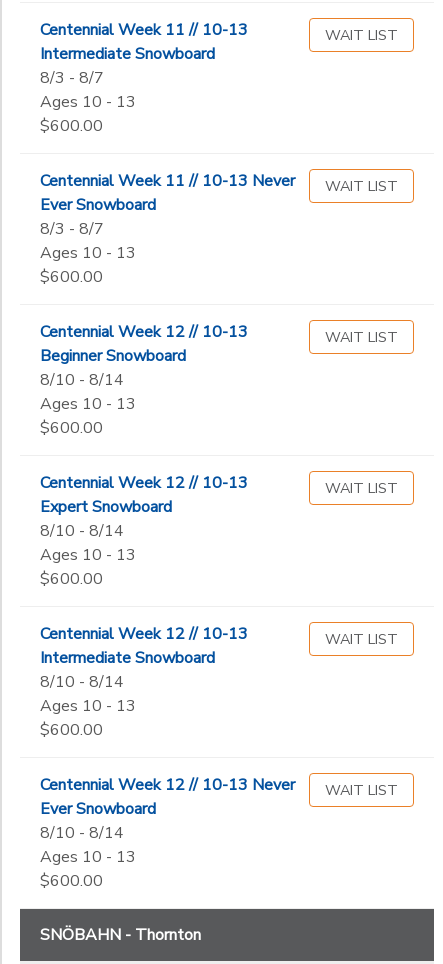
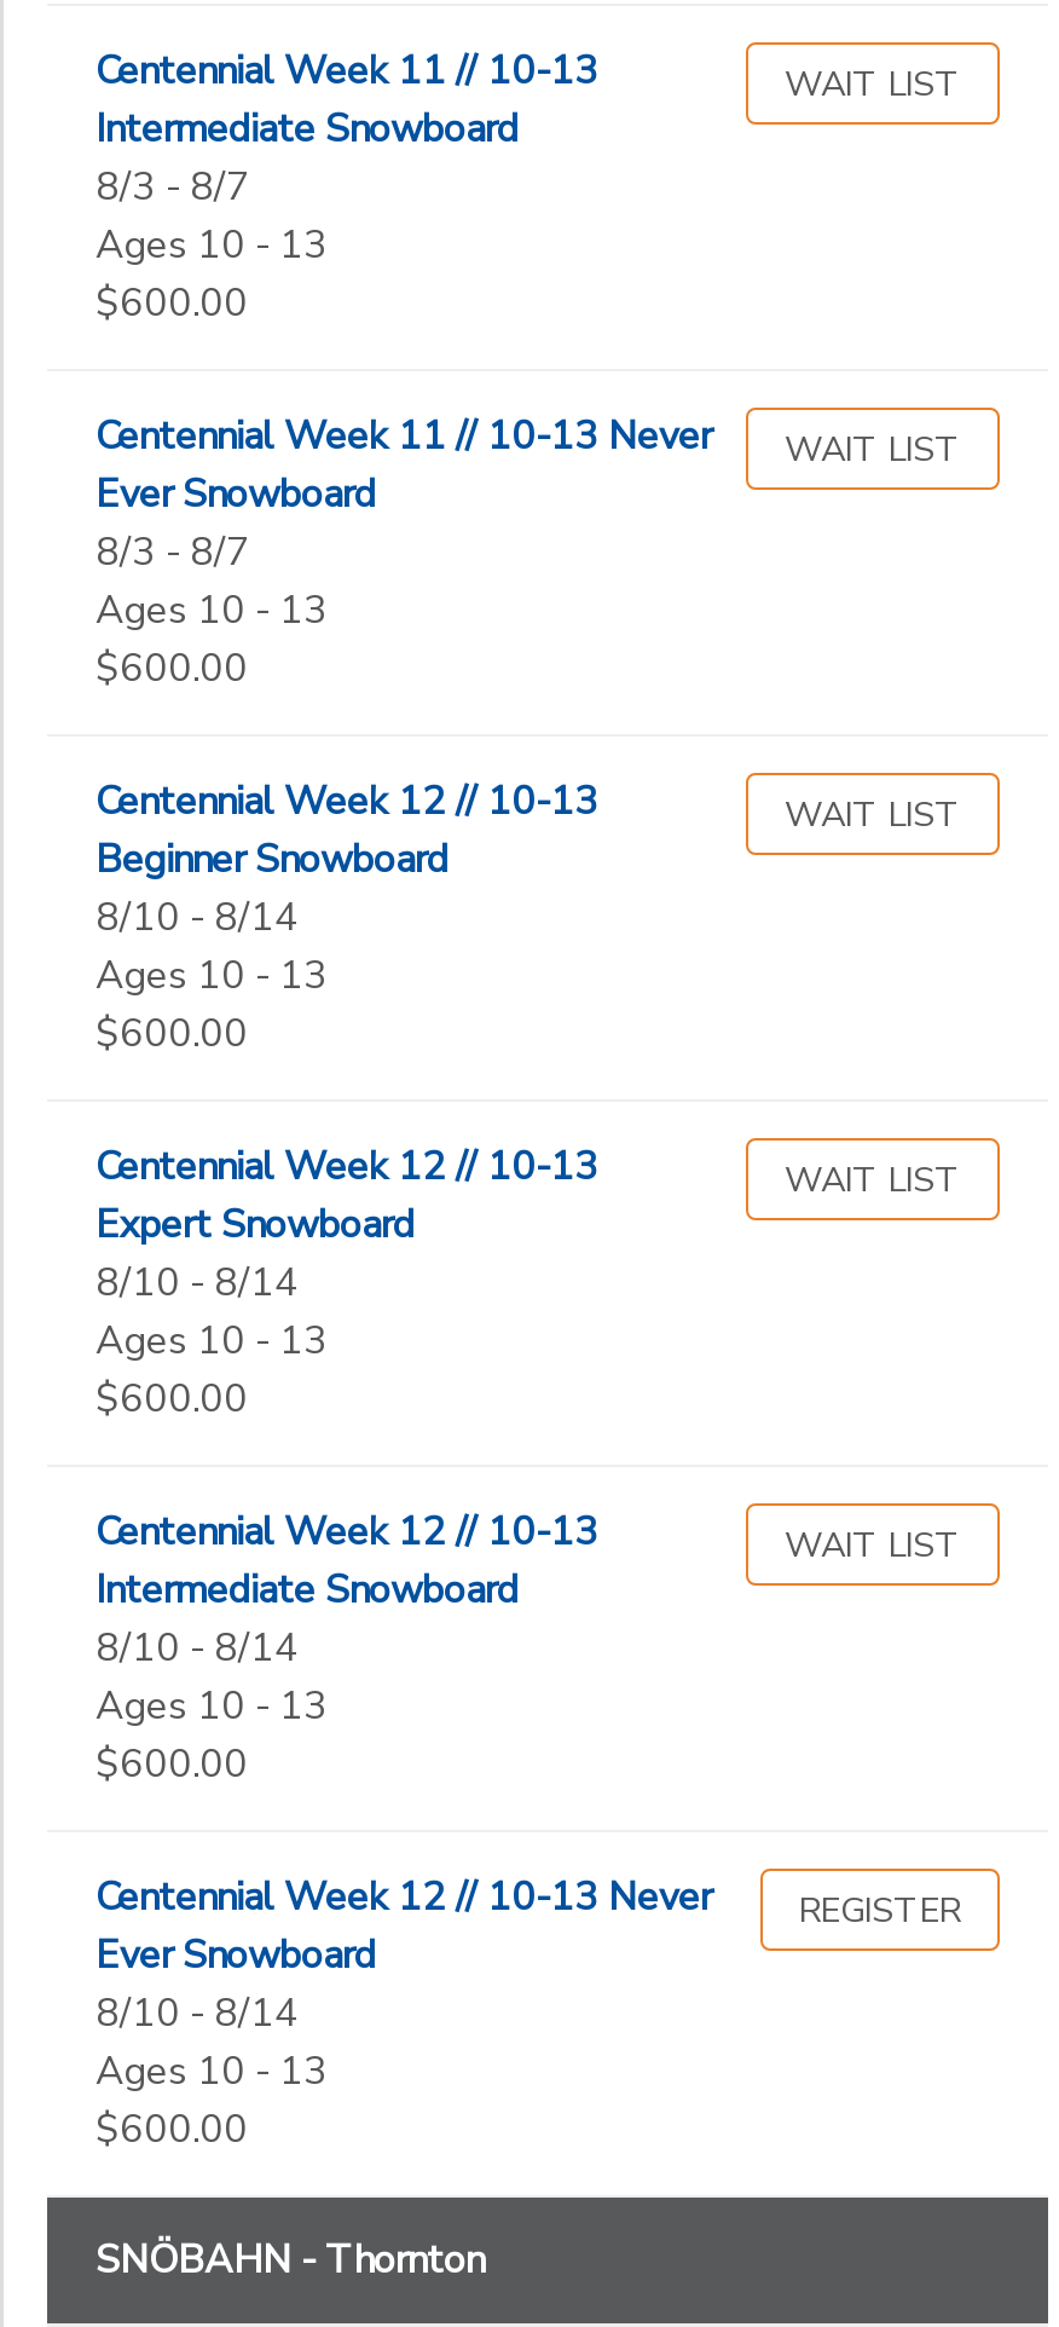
[325,780,398,800] WAIT LIST -> [799,1886,961,1934] REGISTER

